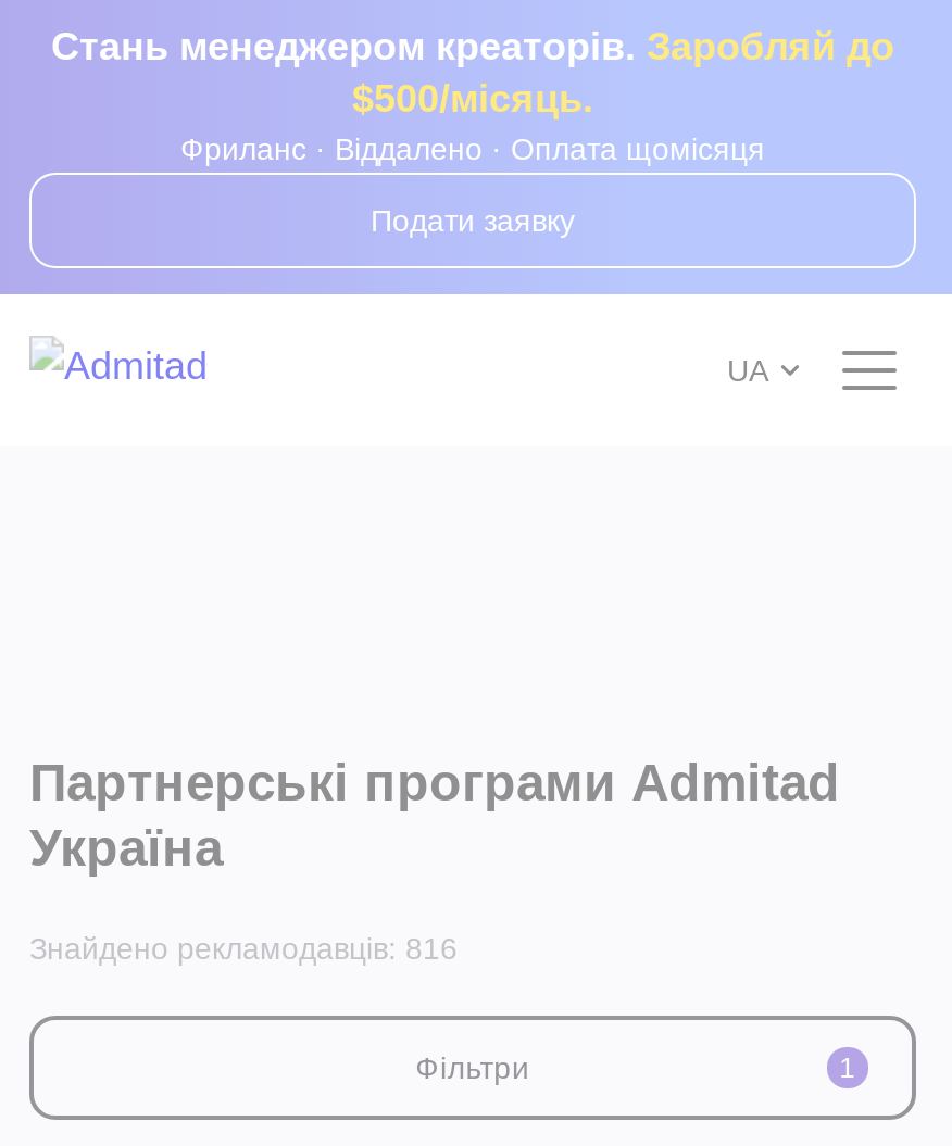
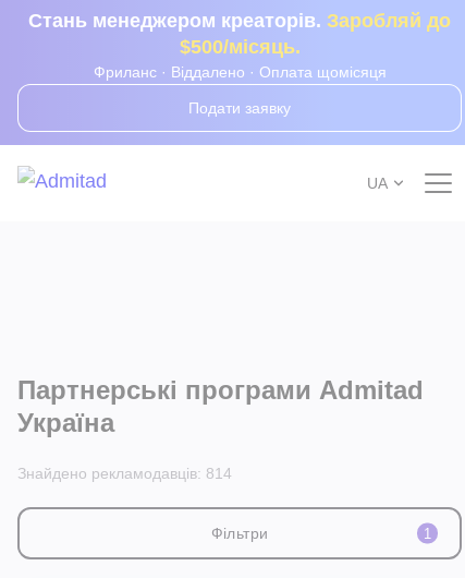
[29,931,458,966] Знайдено рекламодавців: 816 -> [17,465,232,482] Знайдено рекламодавців: 814

